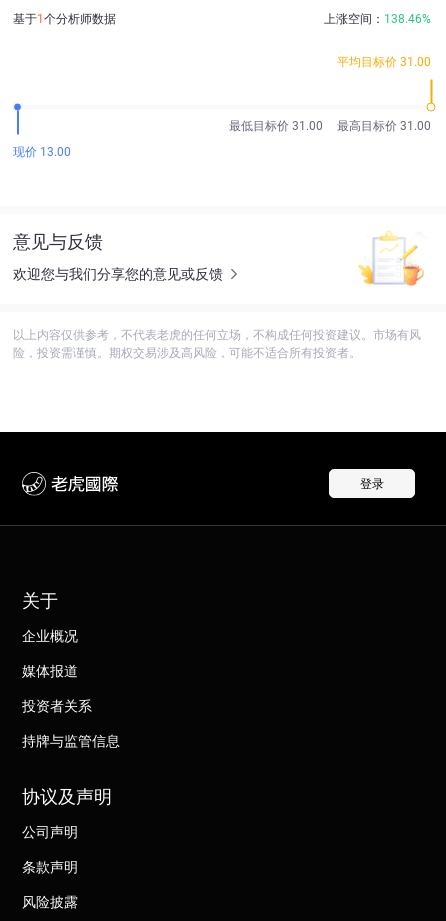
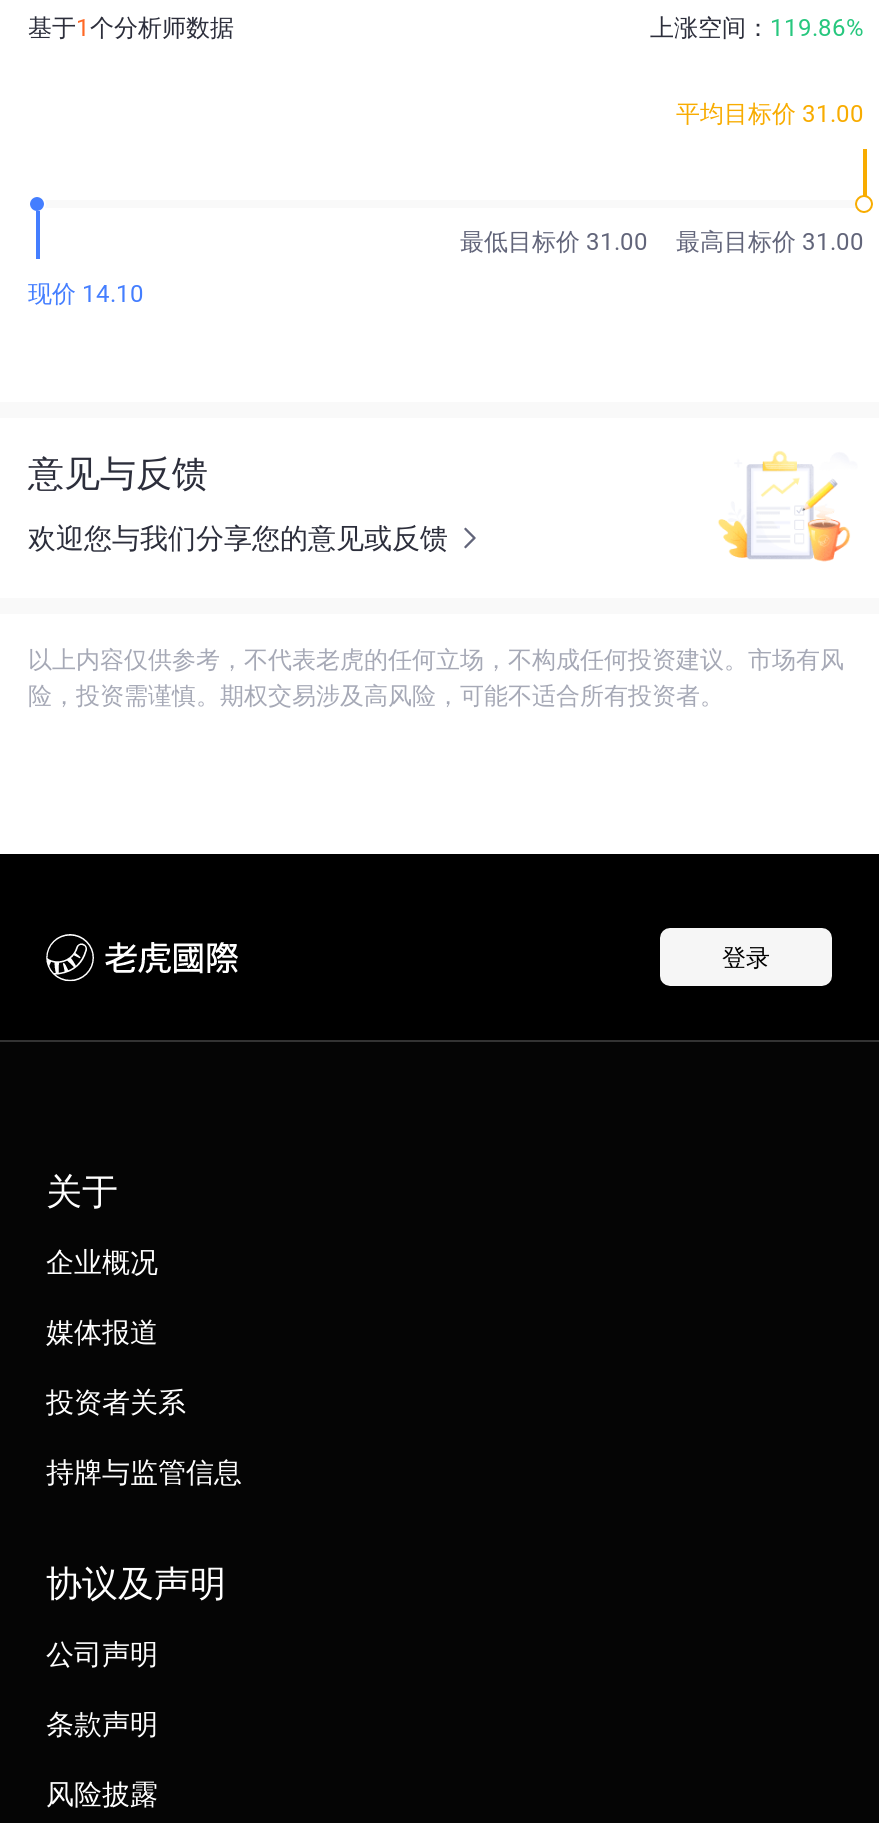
[324,12,431,26] 上涨空间：138.46% -> [650,14,864,42] 上涨空间：119.86%
[13,145,71,159] 现价 13.00 -> [28,280,144,308] 现价 14.10

